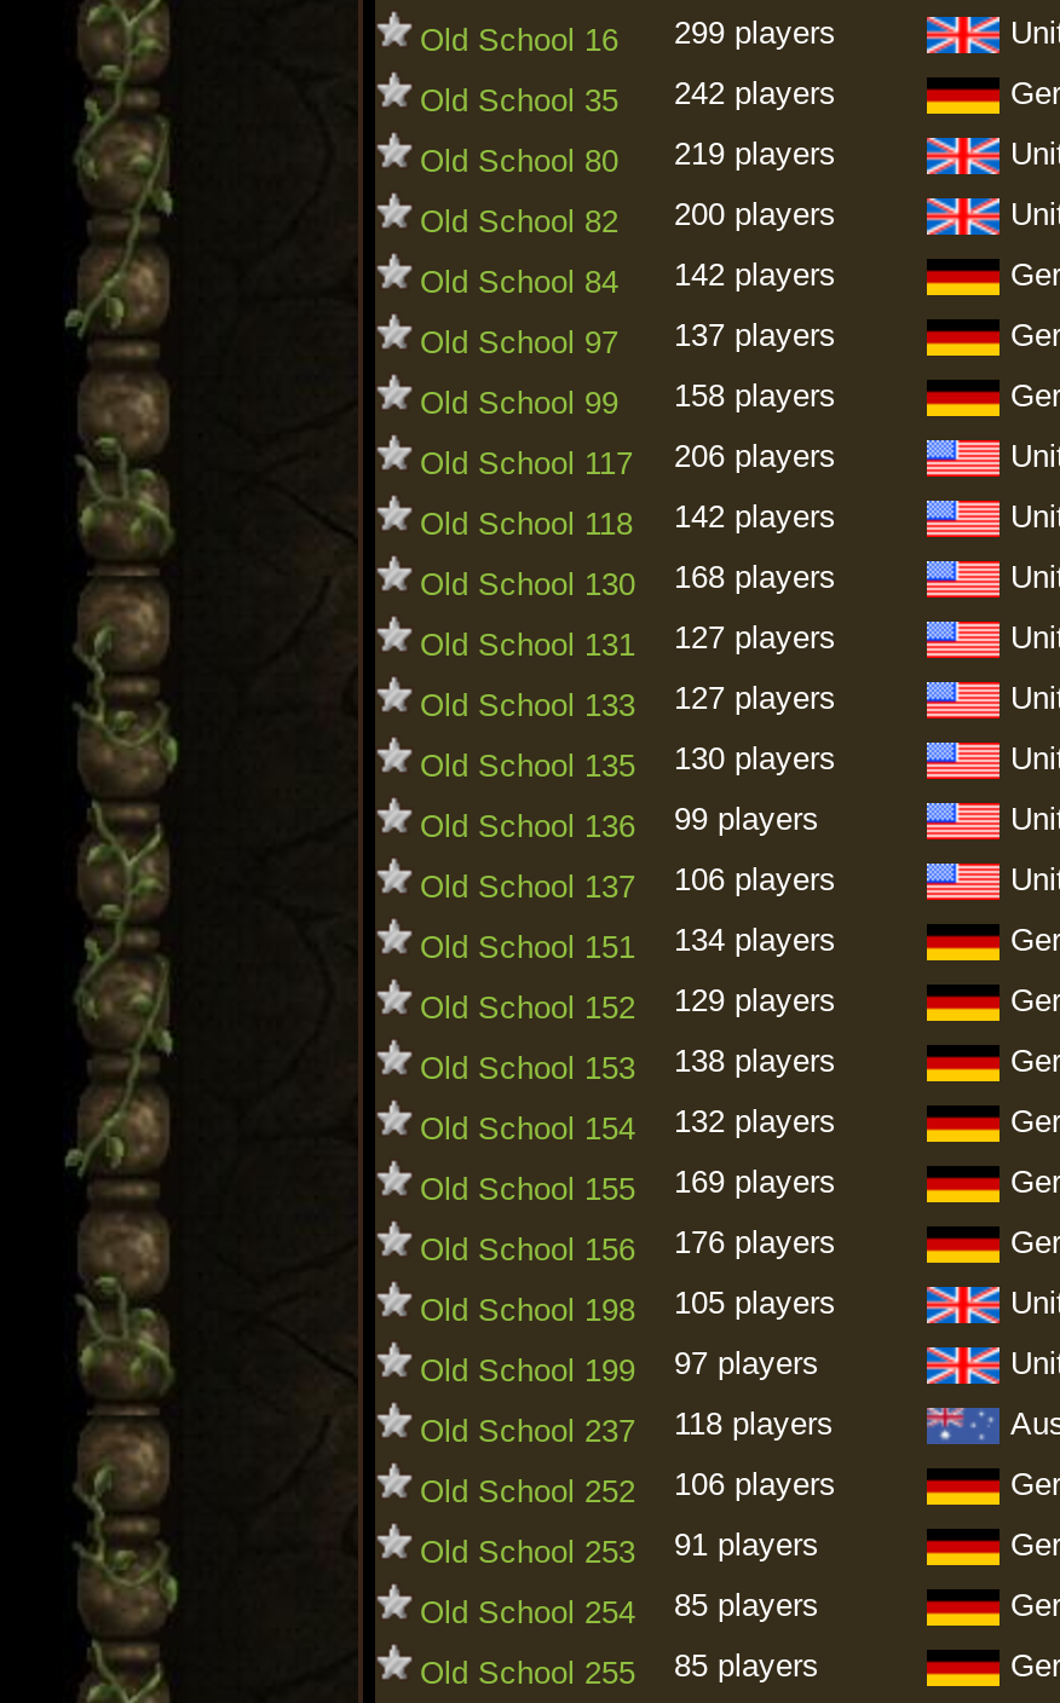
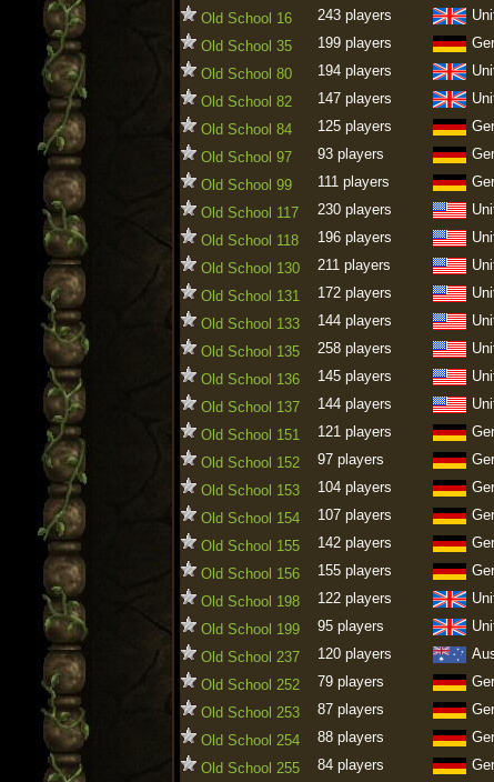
[420,15,836,58] Old School 16 299 players -> [200,7,391,27] Old School 16 243 players
[420,75,836,119] Old School 35 242 players -> [200,34,391,54] Old School 35 199 players
[420,135,836,179] Old School 80 219 players -> [200,62,391,82] Old School 80 194 players
[420,196,836,239] Old School 82 200 players -> [200,90,391,110] Old School 82 147 players
[420,256,836,300] Old School 84 142 players -> [200,118,391,138] Old School 84 125 players
[420,317,836,360] Old School 97 137 players -> [200,146,384,166] Old School 97 93 players
[420,377,836,421] Old School 99 158 players -> [200,173,389,193] Old School 99 111 players
[420,438,836,481] Old School 117 206 players -> [200,201,391,221] Old School 117 230 players
[420,498,836,542] Old School 118 142 players -> [200,229,391,249] Old School 118 196 players
[420,559,836,602] Old School 130 168 players -> [200,257,390,277] Old School 130 211 players
[420,619,836,663] Old School 131 127 players -> [200,284,391,304] Old School 131 172 players
[420,680,836,723] Old School 133 127 players -> [200,312,391,332] Old School 133 144 players
[420,740,836,784] Old School 135 130 players -> [200,340,391,360] Old School 135 258 players
[420,801,819,844] Old School 136 99 players -> [200,368,391,388] Old School 136 145 players
[420,861,836,905] Old School 137 106 players -> [200,395,391,415] Old School 137 144 players
[420,922,836,965] Old School 151 134 players -> [200,423,391,443] Old School 151 121 players
[420,982,836,1026] Old School 152 129 players -> [200,451,384,471] Old School 152 97 players
[420,1043,836,1086] Old School 153 138 players -> [200,479,391,499] Old School 153 104 players
[420,1103,836,1147] Old School 154 132 players -> [200,507,391,527] Old School 154 107 players
[420,1164,836,1207] Old School 155 169 players -> [200,534,391,554] Old School 155 142 players
[420,1224,836,1268] Old School 156 176 players -> [200,562,391,582] Old School 156 155 players
[420,1285,836,1328] Old School 198 105 players -> [200,590,391,610] Old School 198 122 players
[420,1345,819,1389] Old School 199 97 players -> [200,618,384,638] Old School 199 95 players
[420,1405,834,1449] Old School 237 118 players -> [200,645,391,665] Old School 237 120 players
[420,1466,836,1509] Old School 252 106 players -> [200,673,384,693] Old School 252 79 players
[420,1526,819,1570] Old School 253 91 players -> [200,701,384,721] Old School 253 87 players
[420,1587,819,1630] Old School 254 85 players -> [200,729,384,749] Old School 254 88 players
[420,1647,819,1691] Old School 255 85 players -> [200,756,384,776] Old School 255 84 players

